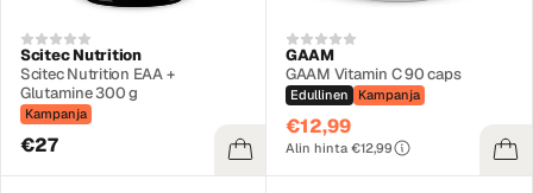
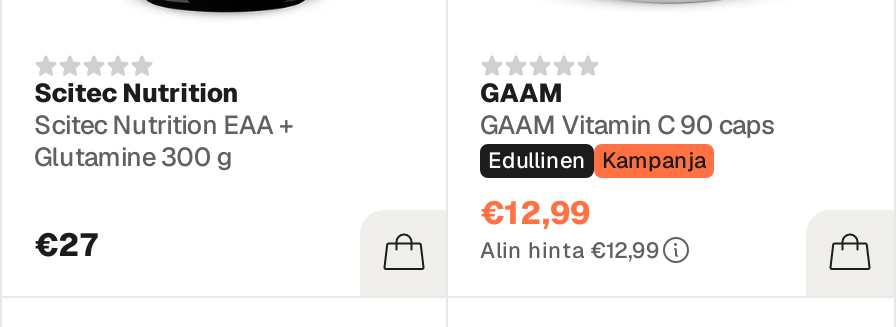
[25,105,87,121] Kampanja -> none

